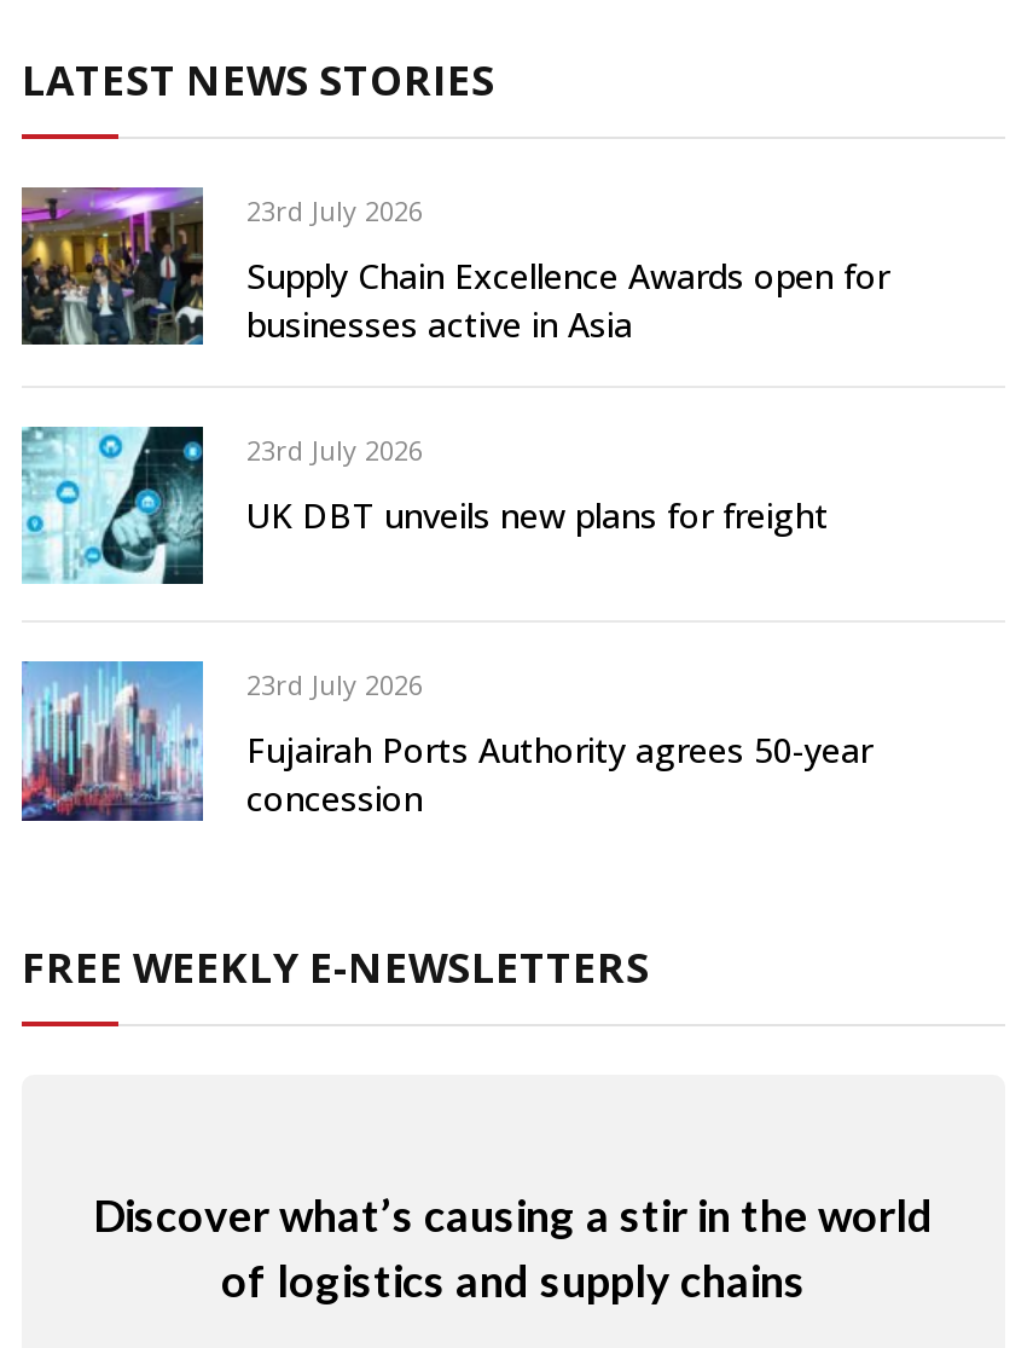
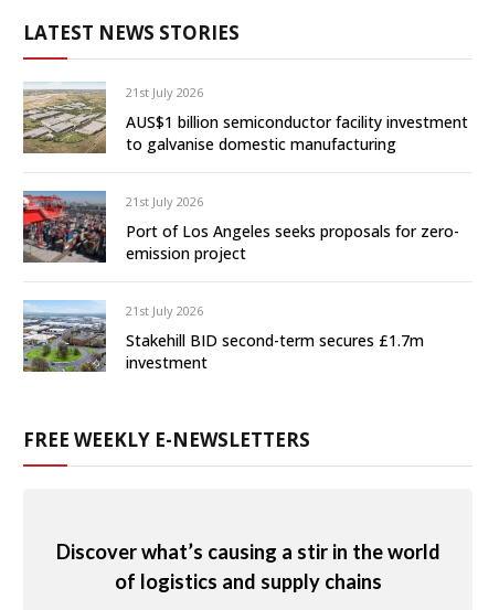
[19,185,423,347] [image] | 23rd July 2026 -> [22,82,203,154] [image] | 21st July 2026
[246,253,889,347] Supply Chain Excellence Awards open for | businesses active in Asia -> [126,111,468,154] AUS$1 billion semiconductor facility investment | to galvanise domestic manufacturing
[19,424,423,586] [image] | 23rd July 2026 -> [22,190,203,264] [image] | 21st July 2026
[246,492,829,538] UK DBT unveils new plans for freight -> [126,221,459,264] Port of Los Angeles seeks proposals for zero- | emission project
[19,661,423,823] [image] | 23rd July 2026 -> [22,300,203,373] [image] | 21st July 2026
[246,727,872,821] Fujairah Ports Authority agrees 50-year | concession -> [126,330,424,373] Stakehill BID second-term secures £1.7m | investment

